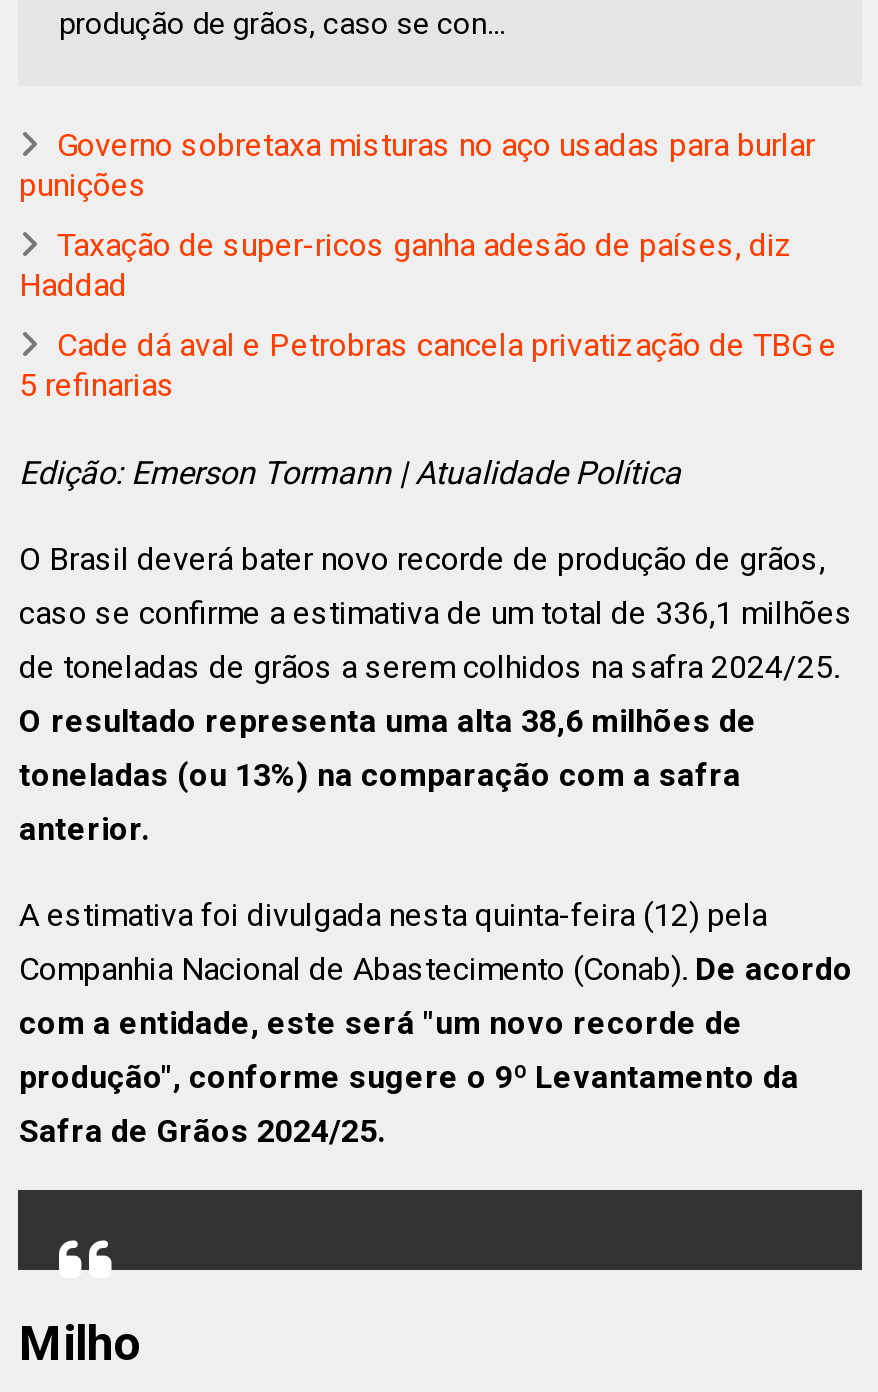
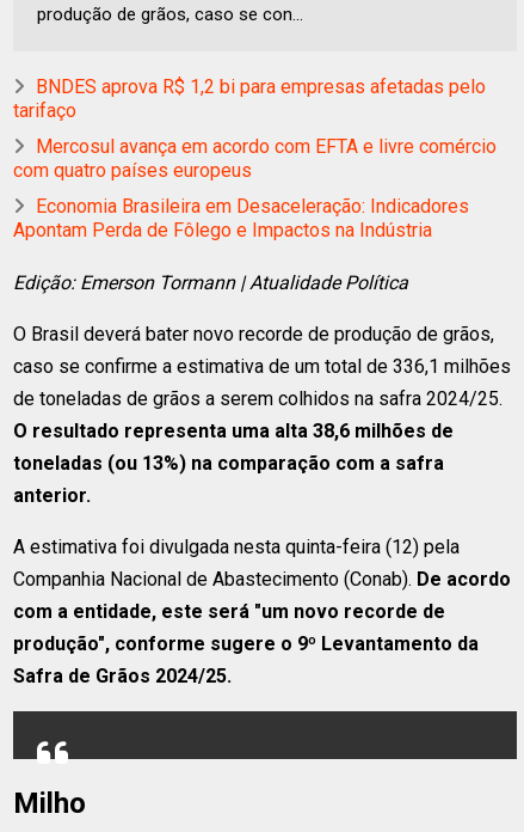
[19,126,815,204] Governo sobretaxa misturas no aço usadas para burlar | punições -> [14,75,486,122] BNDES aprova R$ 1,2 bi para empresas afetadas pelo | tarifaço
[19,226,793,304] Taxação de super-ricos ganha adesão de países, diz | Haddad -> [14,135,497,182] Mercosul avança em acordo com EFTA e livre comércio | com quatro países europeus
[19,326,837,404] Cade dá aval e Petrobras cancela privatização de TBG e | 5 refinarias -> [14,195,470,241] Economia Brasileira em Desaceleração: Indicadores | Apontam Perda de Fôlego e Impactos na Indústria

